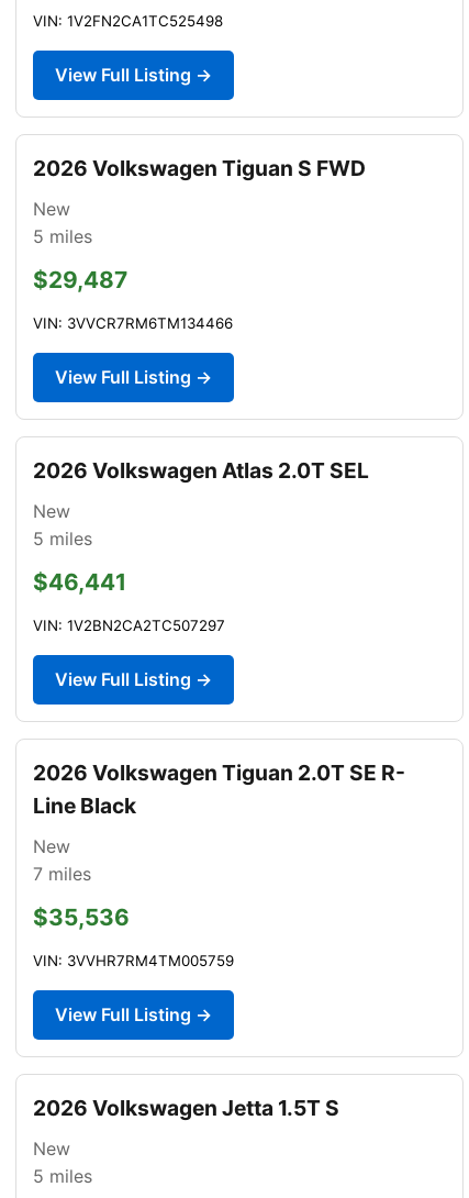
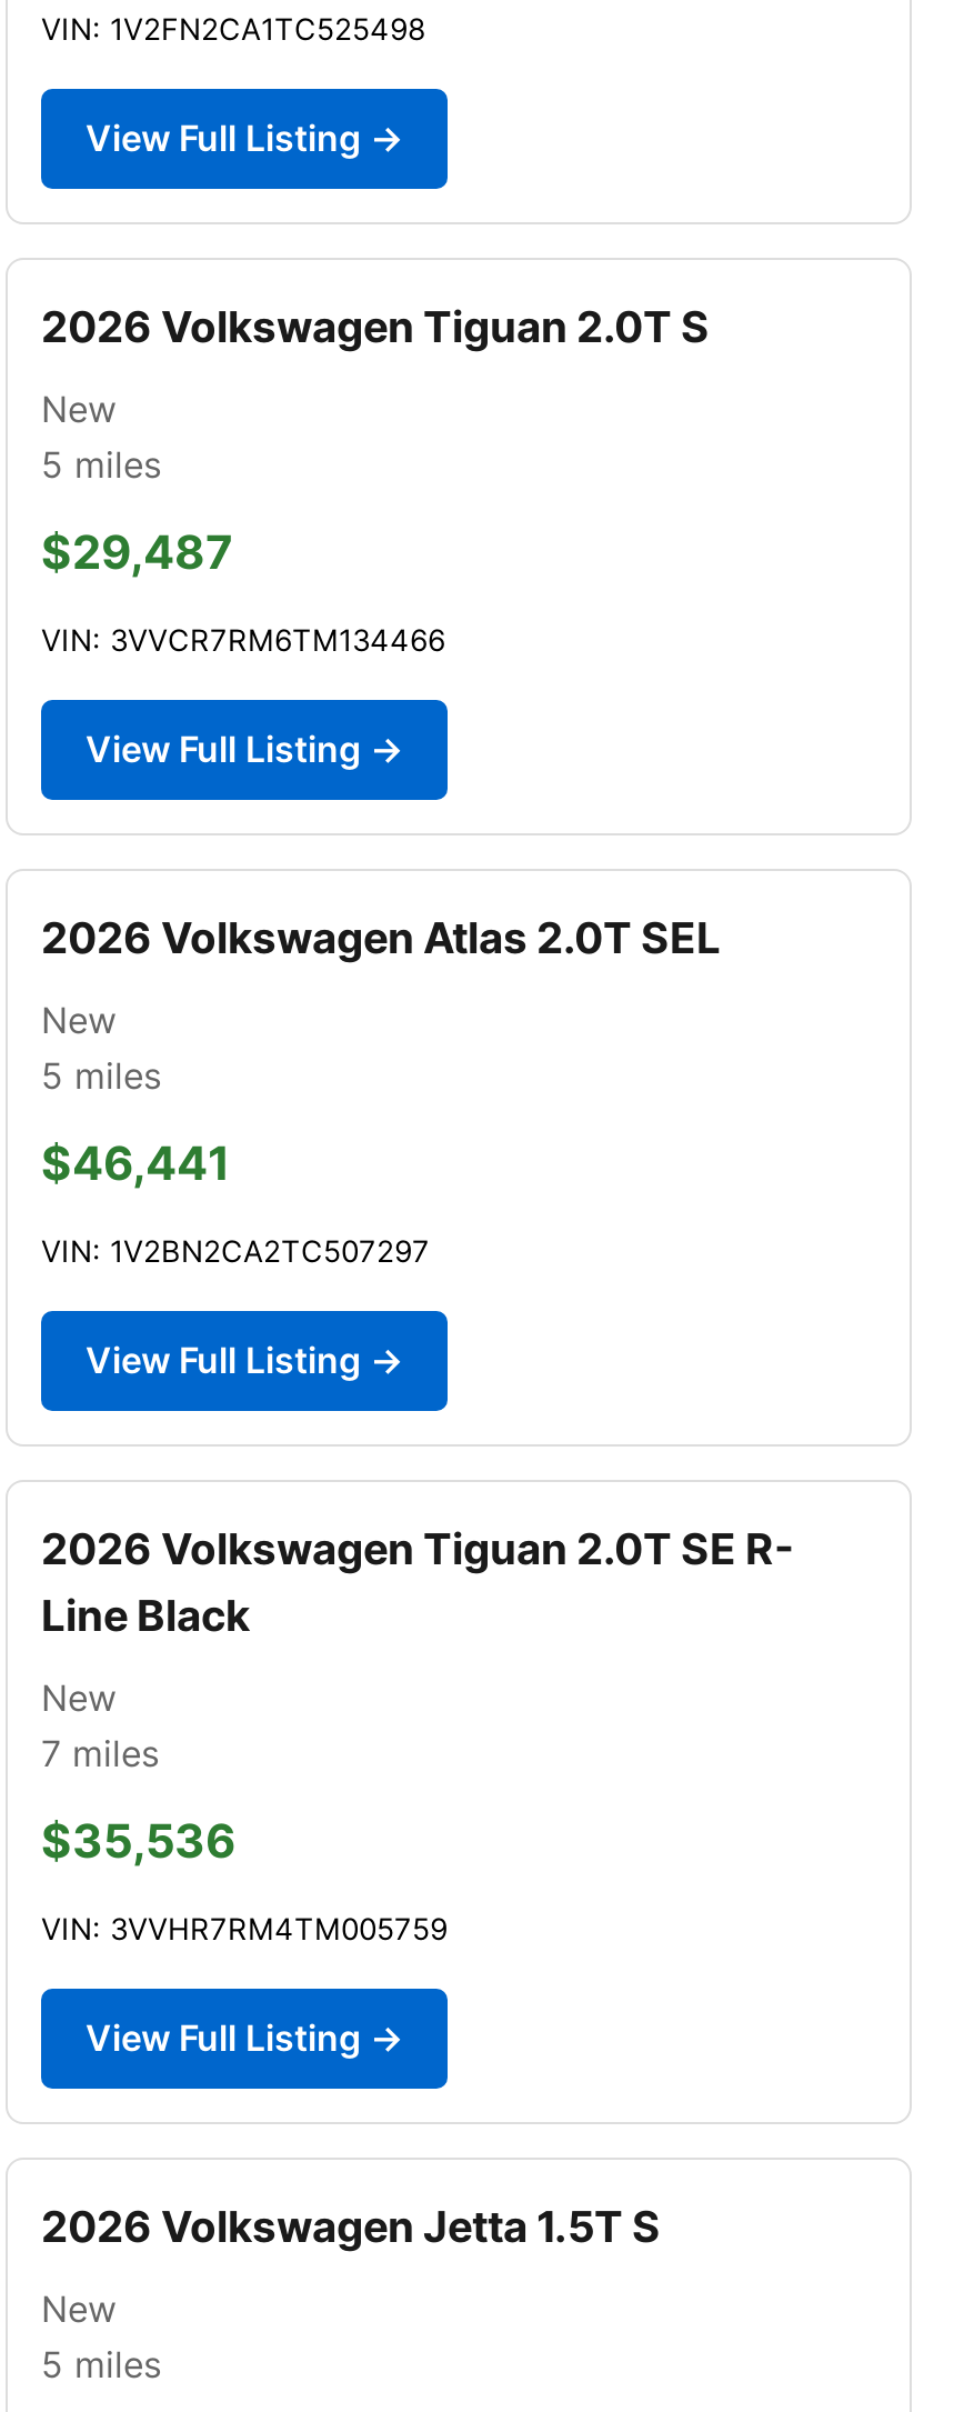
[33,155,366,181] 2026 Volkswagen Tiguan S FWD -> [41,300,710,353] 2026 Volkswagen Tiguan 2.0T S

